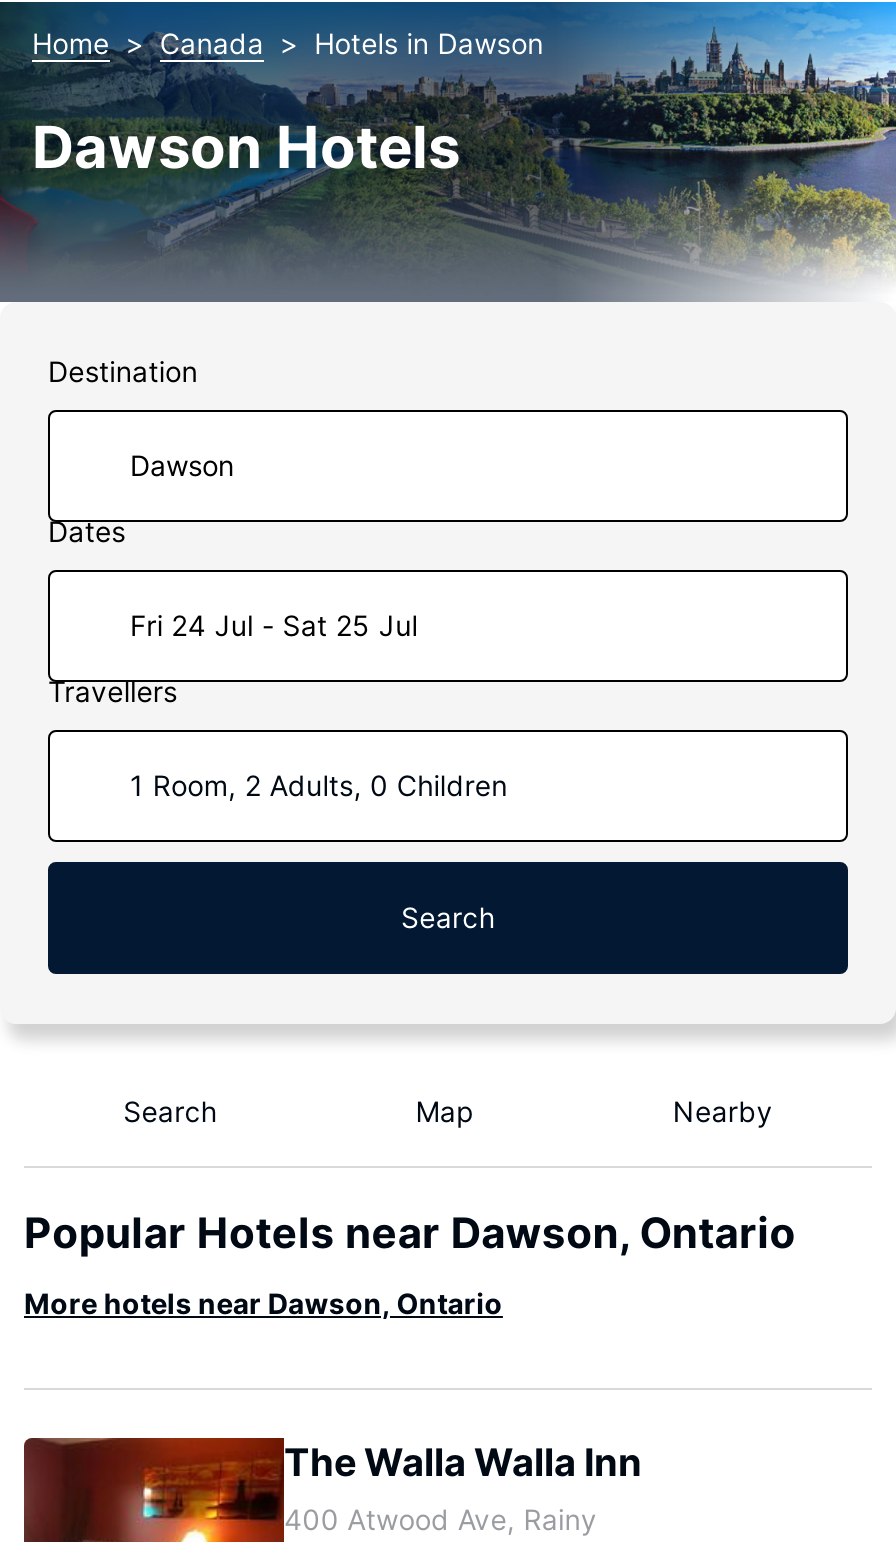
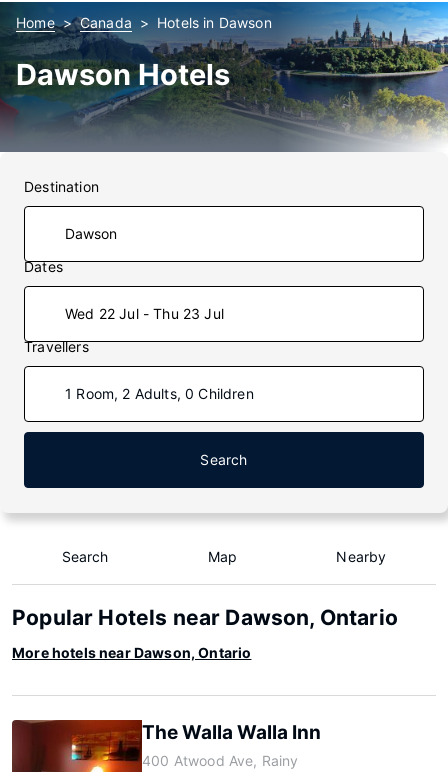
[130,608,418,642] Fri 24 Jul - Sat 25 Jul -> [65,305,224,322] Wed 22 Jul - Thu 23 Jul

